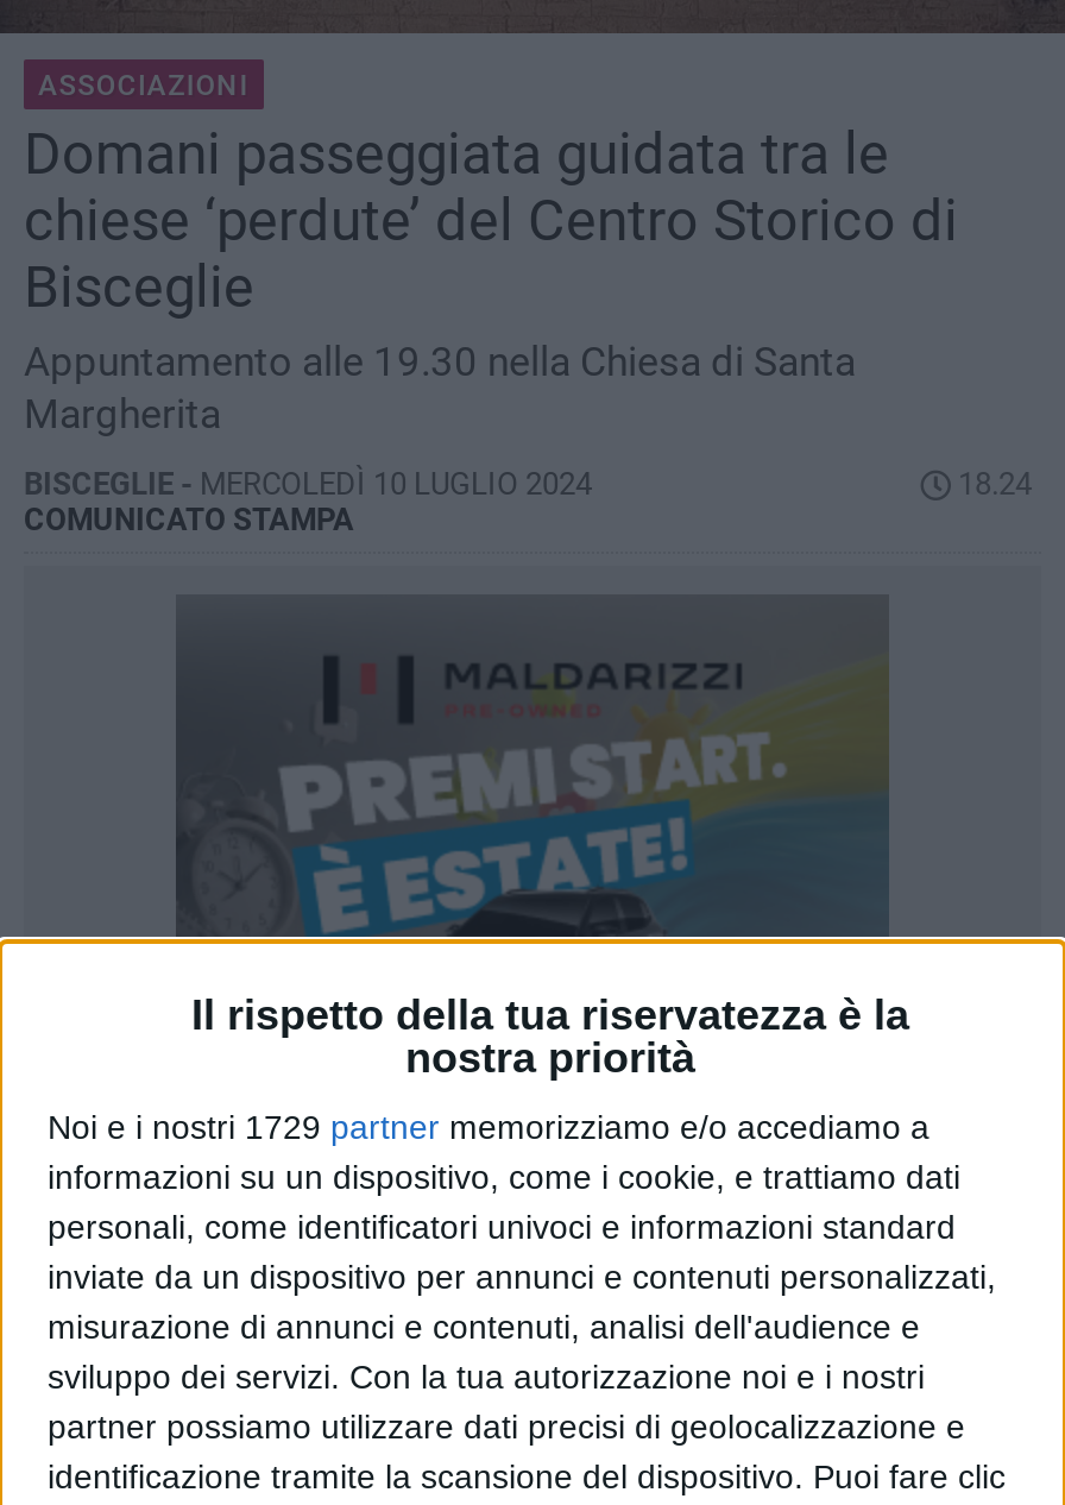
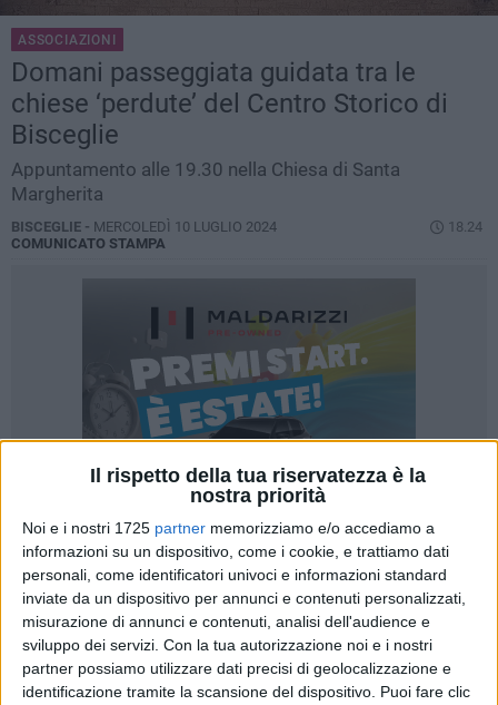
[48,1109,929,1147] Noi e i nostri 1729 partner memorizziamo e/o accediamo a -> [22,519,435,537] Noi e i nostri 1725 partner memorizziamo e/o accediamo a

